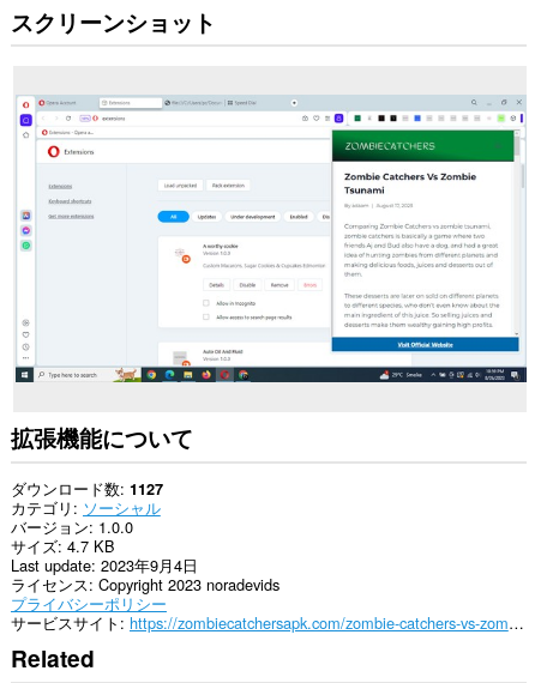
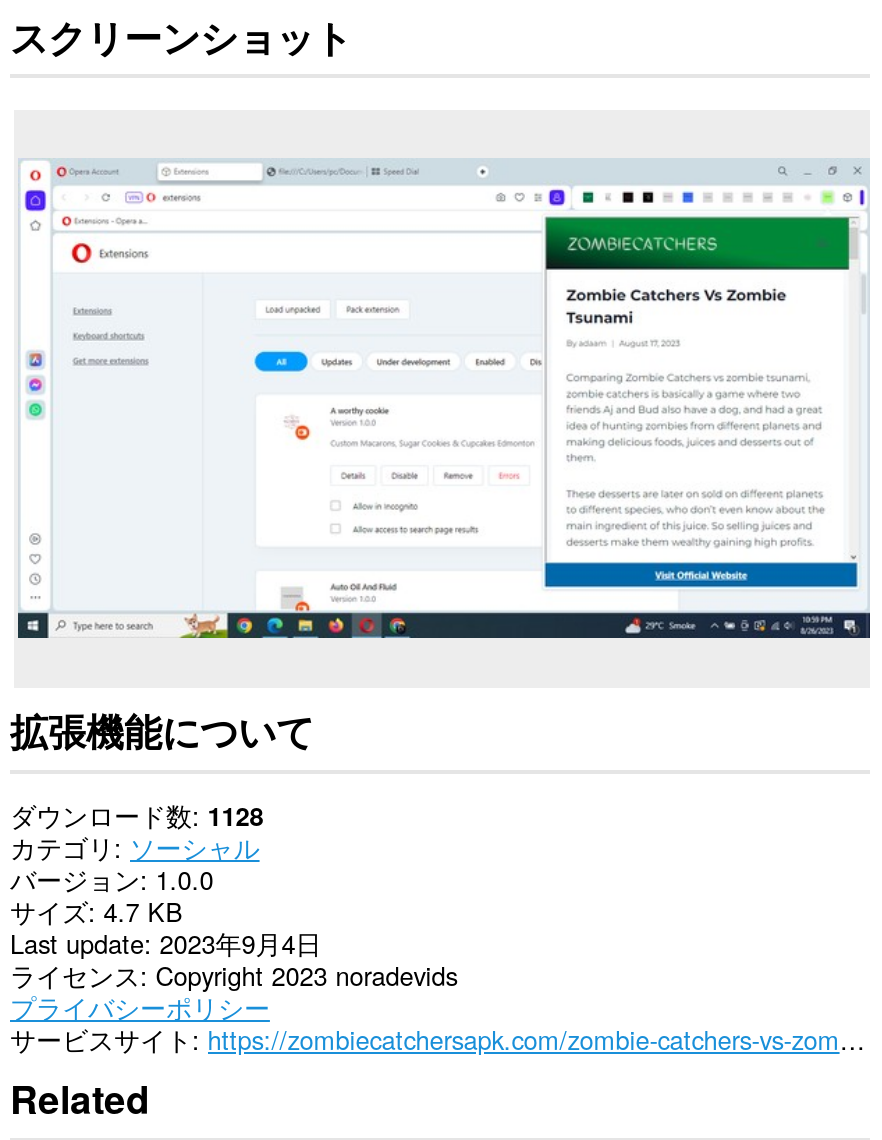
[11,477,163,499] ダウンロード数 1127 -> [10,795,264,833] ダウンロード数 1128

